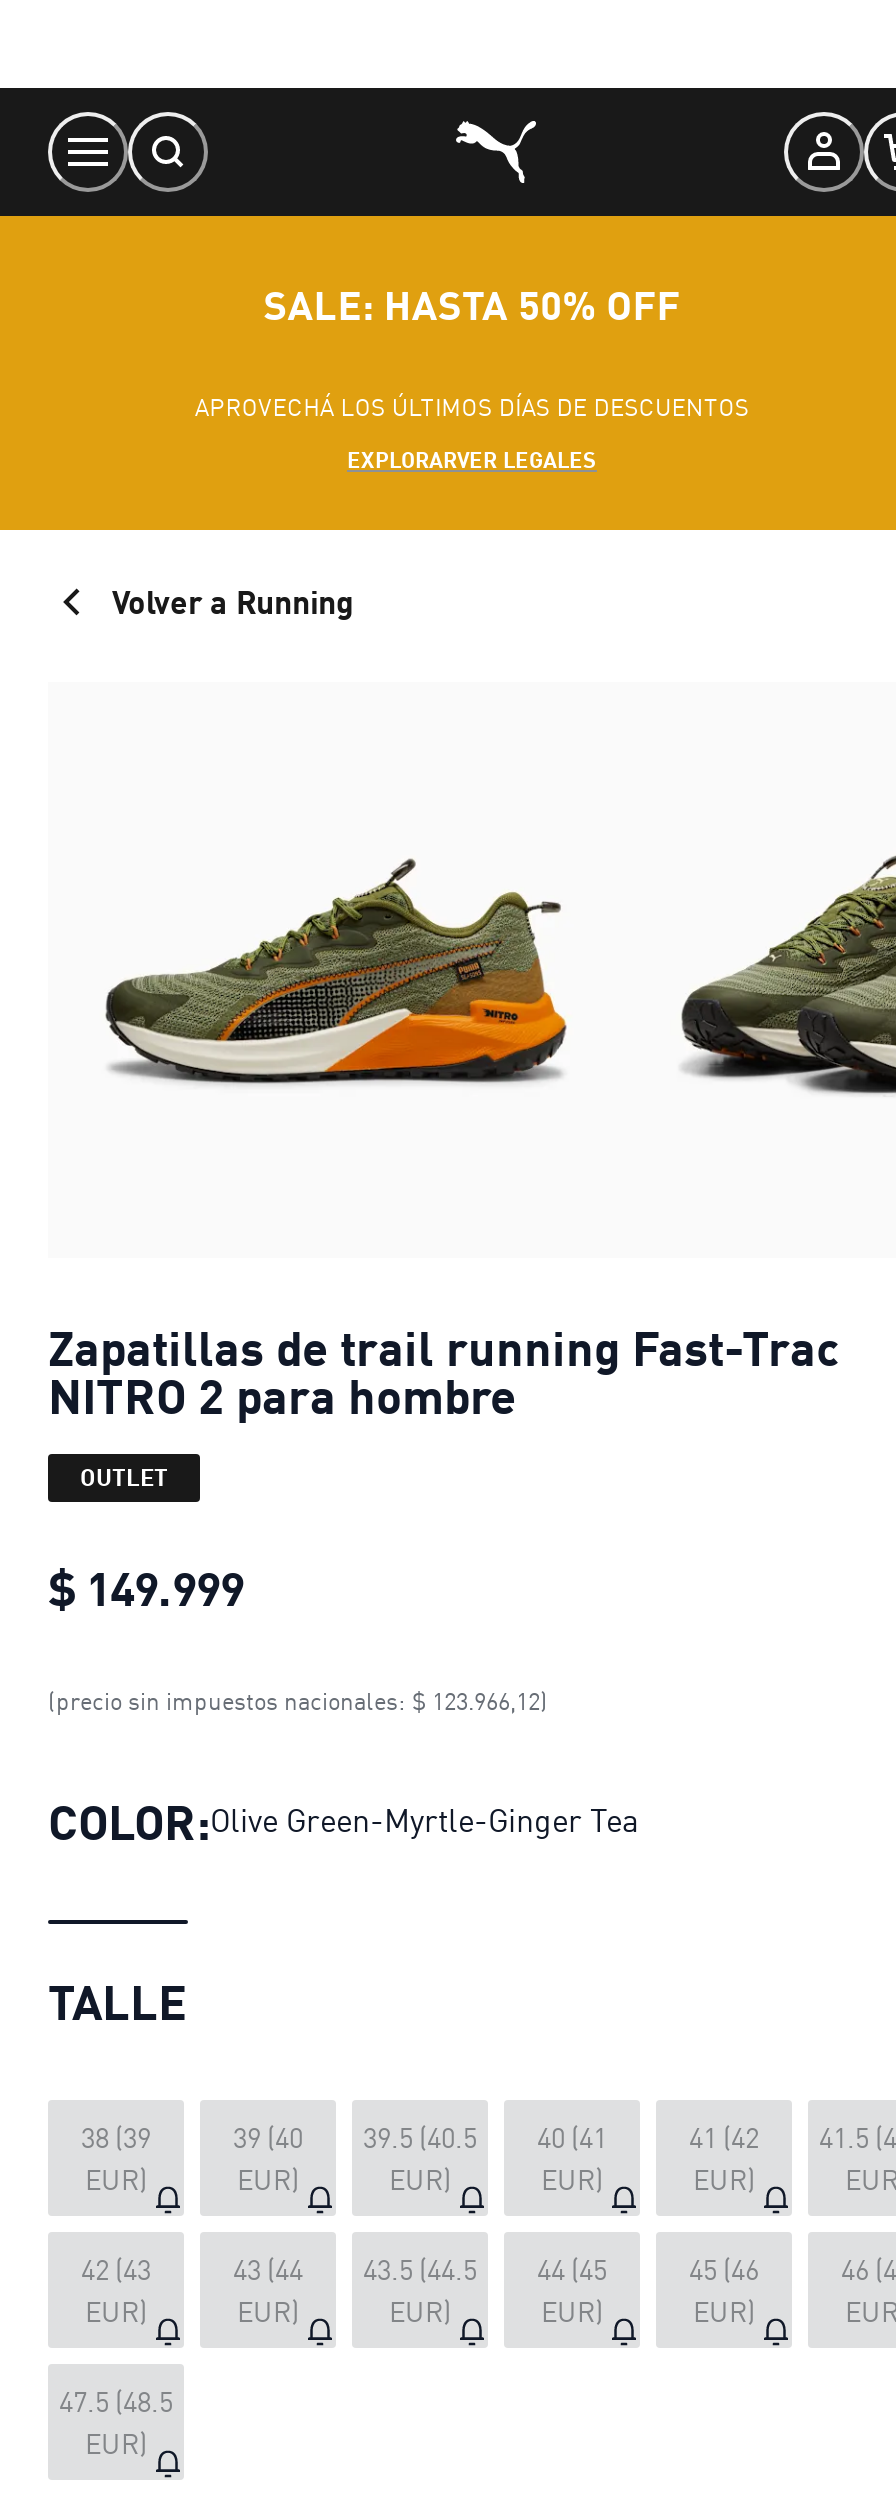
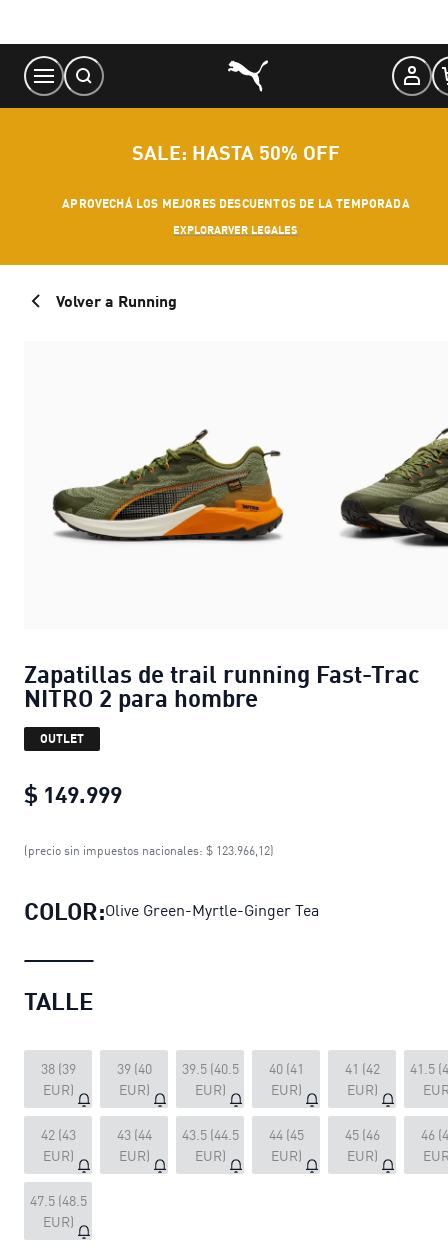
[195,392,749,422] APROVECHÁ LOS ÚLTIMOS DÍAS DE DESCUENTOS -> [62,196,410,211] APROVECHÁ LOS MEJORES DESCUENTOS DE LA TEMPORADA

